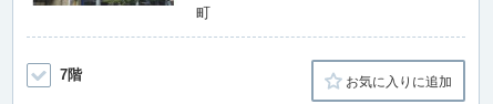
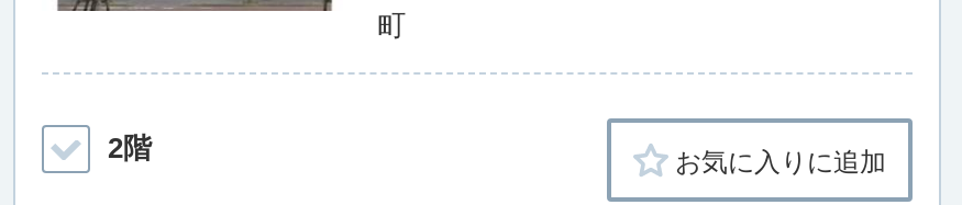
[60,66,82,83] 7階 -> [108,132,152,164] 2階

